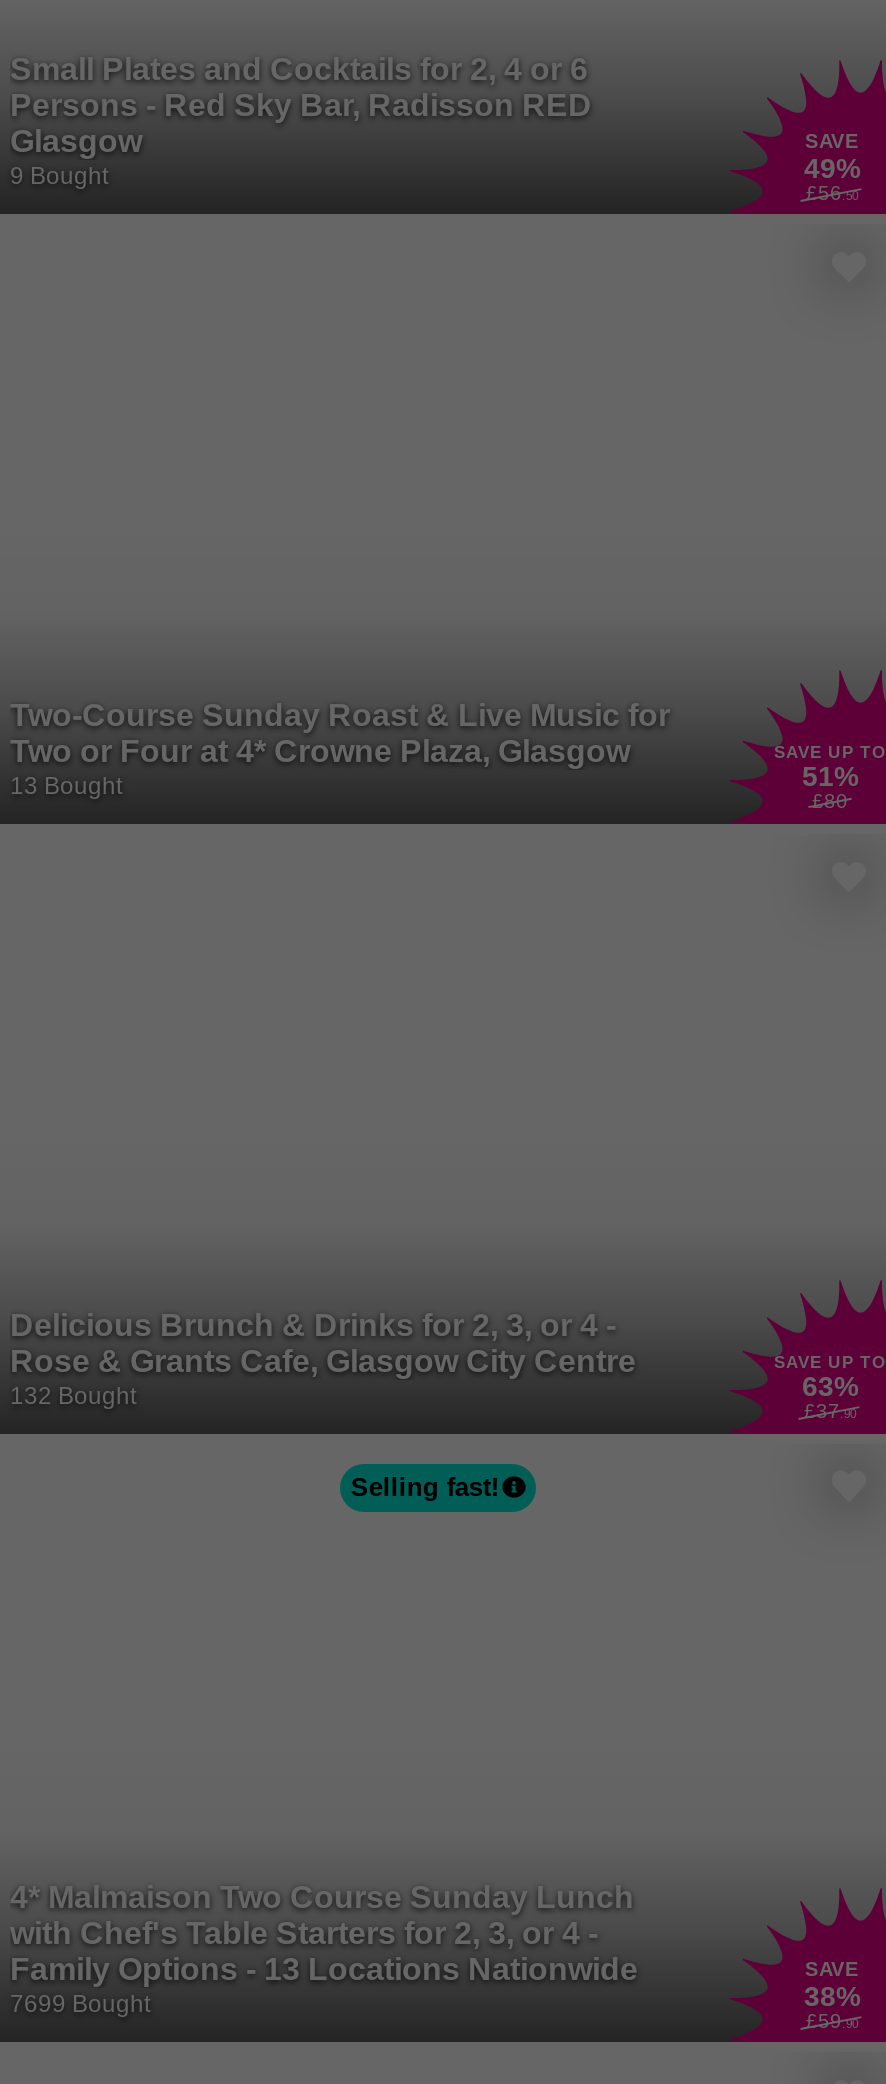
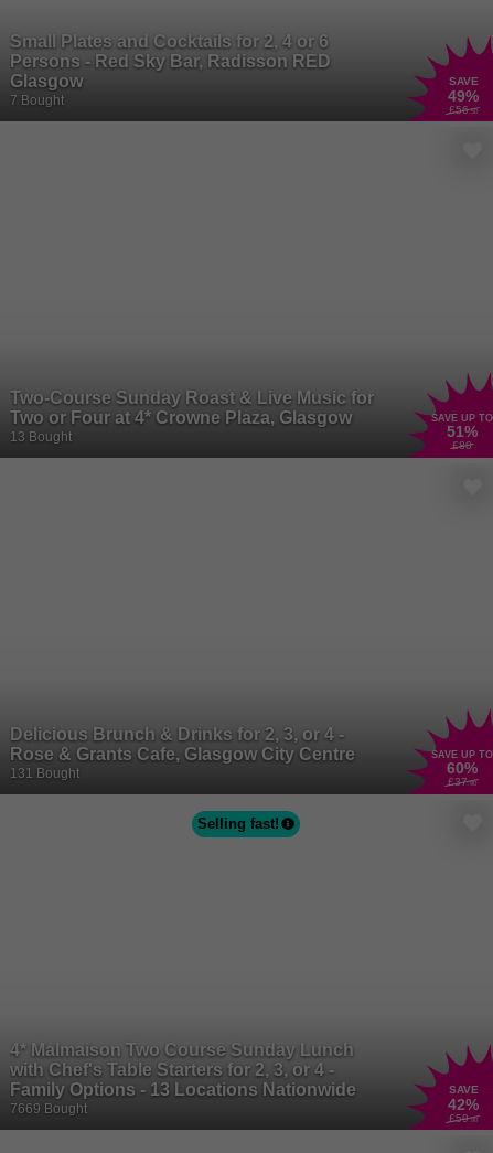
[10,162,108,190] 9 Bought -> [10,93,64,108] 7 Bought
[802,1369,858,1401] 63% -> [447,759,478,776] 60%
[10,1381,136,1409] 132 Bought -> [10,765,79,781] 131 Bought
[10,1991,150,2019] 7699 Bought -> [10,1101,87,1117] 7669 Bought
[804,1981,860,2013] 38% -> [448,1096,479,1114] 42%

